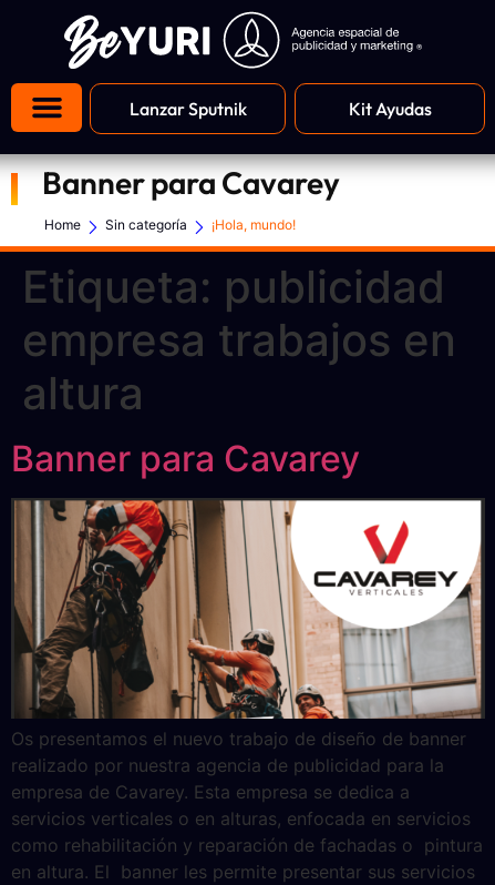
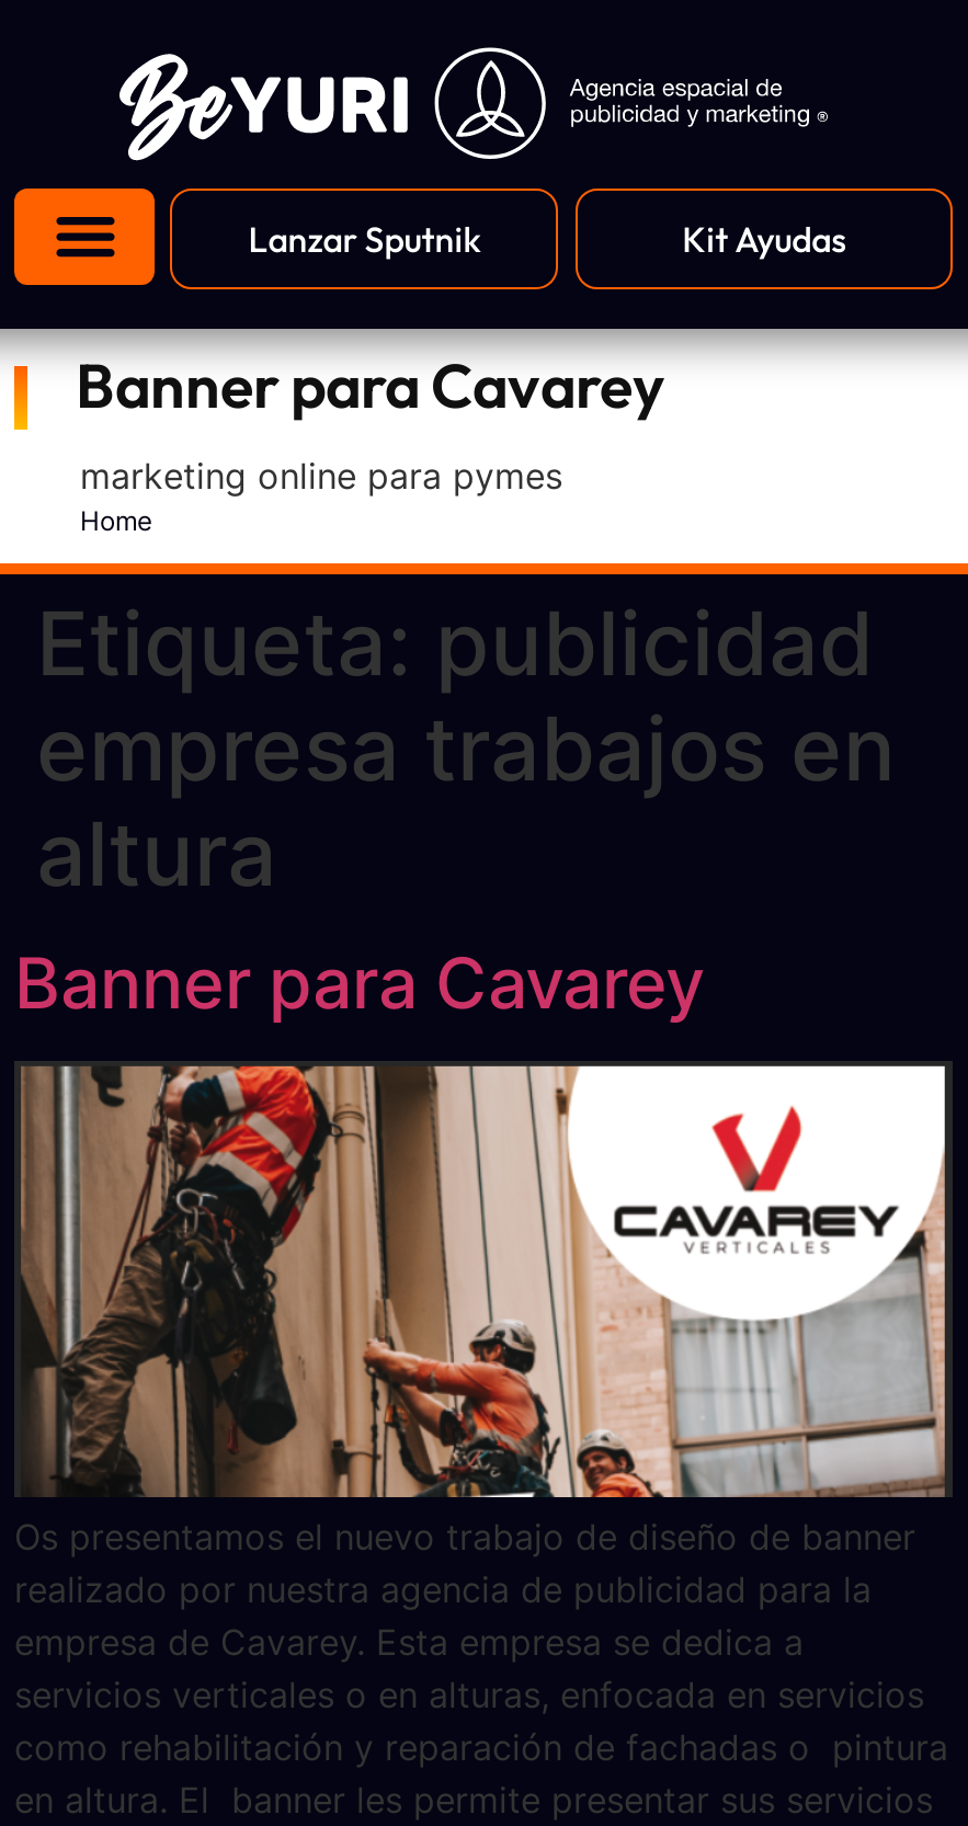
none -> [80,454,562,498] marketing online para pymes
[105,216,296,233] Sin categoría | ¡Hola, mundo! -> none

